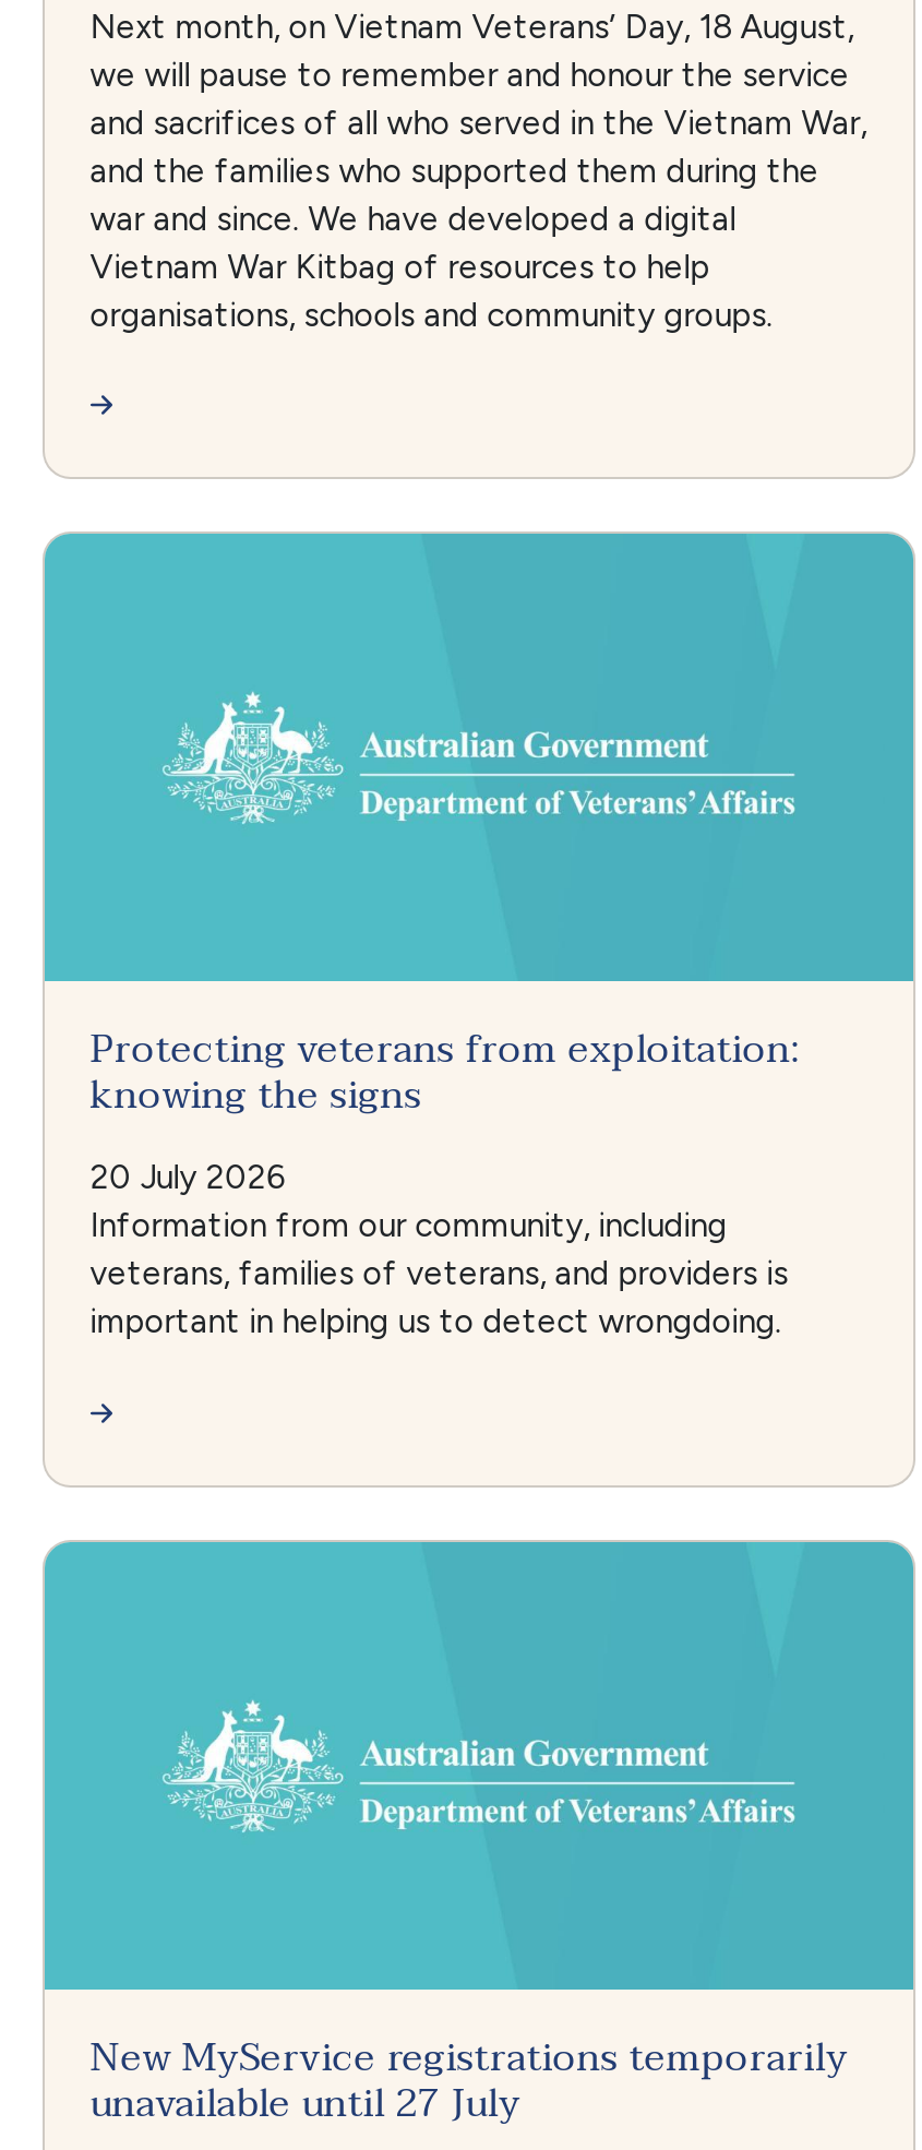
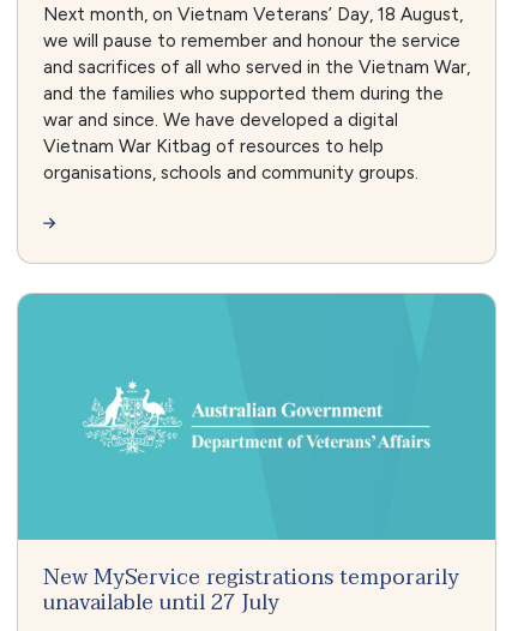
[90,1016,799,1342] Protecting veterans from exploitation: | knowing the signs | 20 July 2026 | Information from our community, including | veterans, families of veterans, and providers is | important in helping us to detect wrongdoing. -> none

